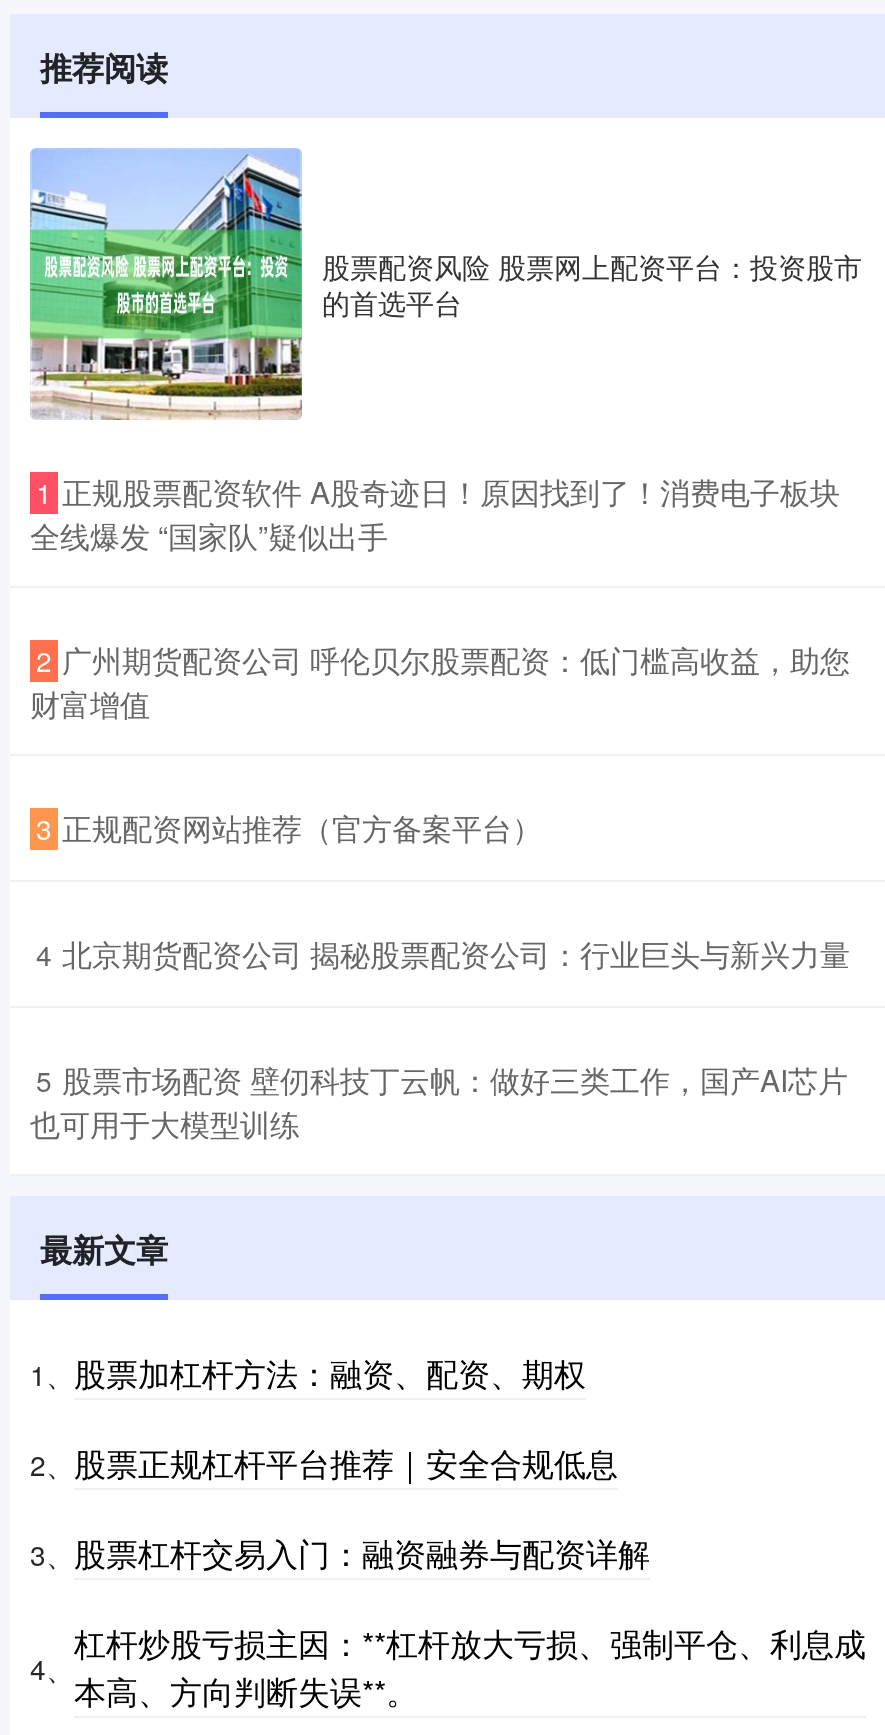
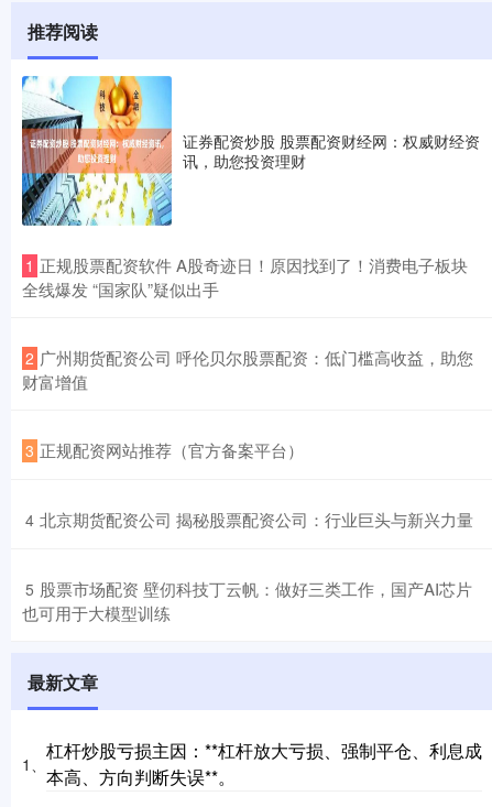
[28,146,862,422] [image] | 股票配资风险 股票网上配资平台：投资股市 | 的首选平台 -> [21,75,480,227] [image] | 证券配资炒股 股票配资财经网：权威财经资 | 讯，助您投资理财
[30,1350,650,1688] 1、股票加杠杆方法：融资、配资、期权 | 2、股票正规杠杆平台推荐｜安全合规低息 | 3、股票杠杆交易入门：融资融券与配资详解 | 4、 -> [22,753,46,775] 1、

